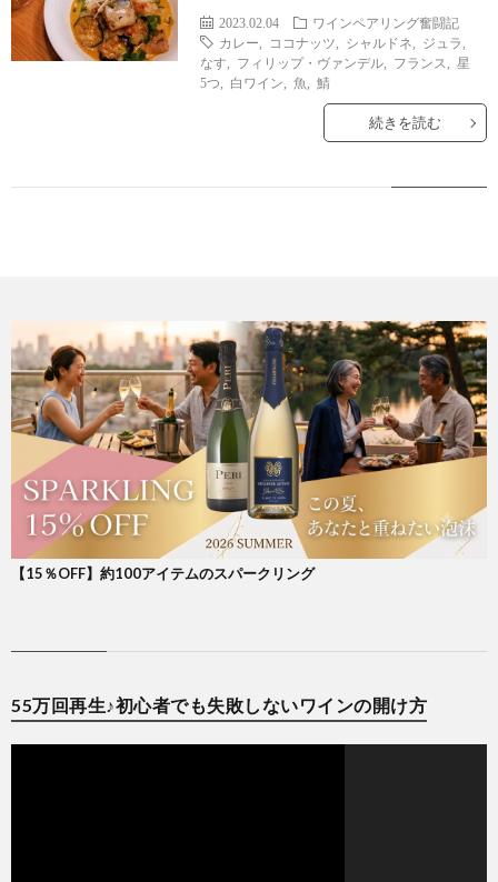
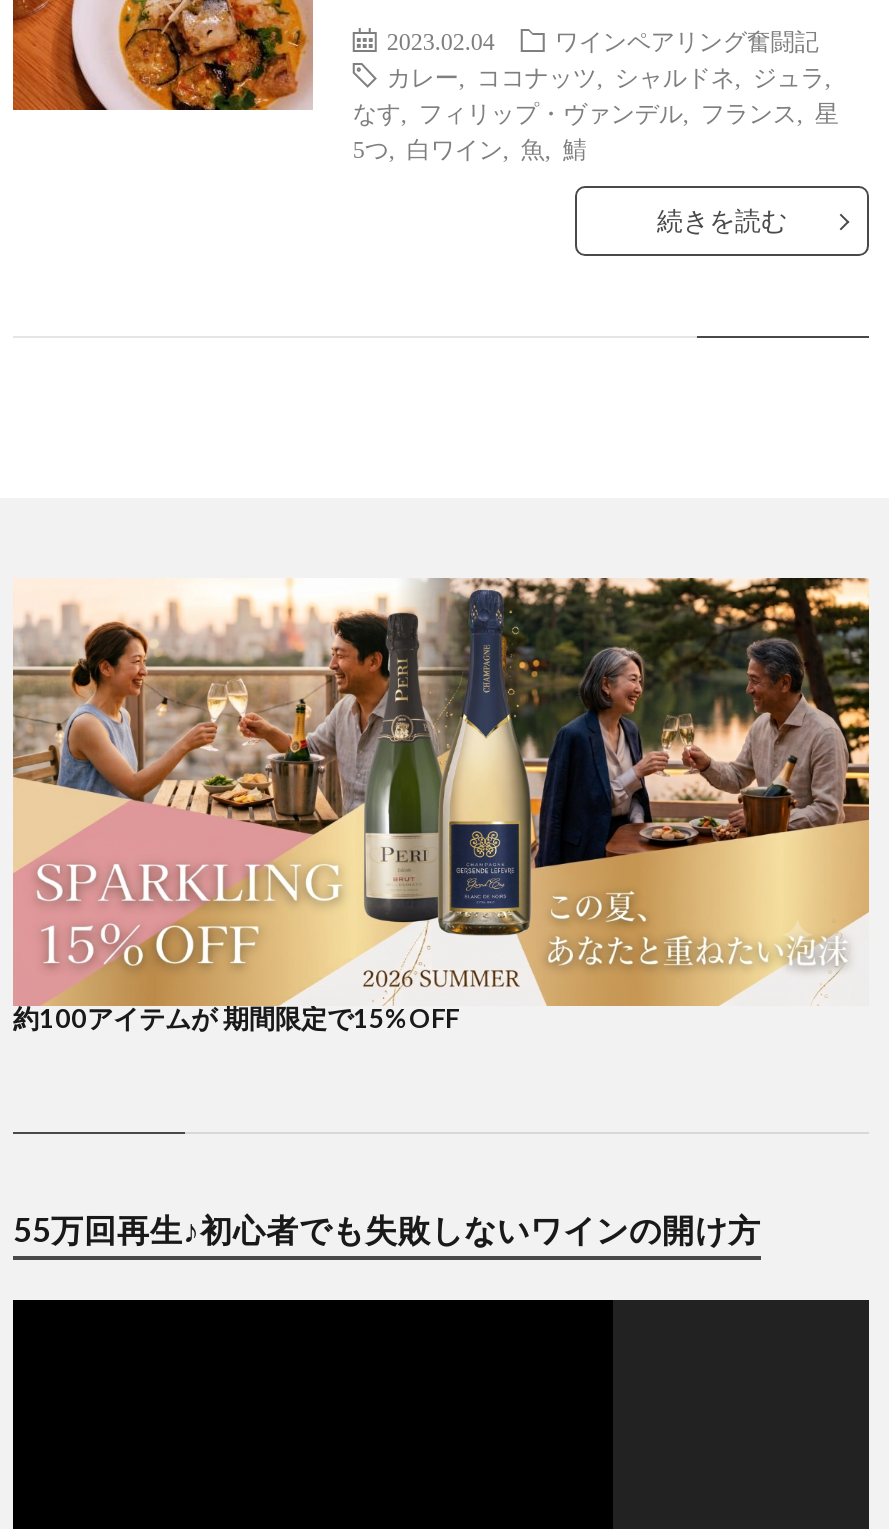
[11,564,315,582] 【15％OFF】約100アイテムのスパークリング -> [13,1002,459,1034] 約100アイテムが 期間限定で15%OFF

